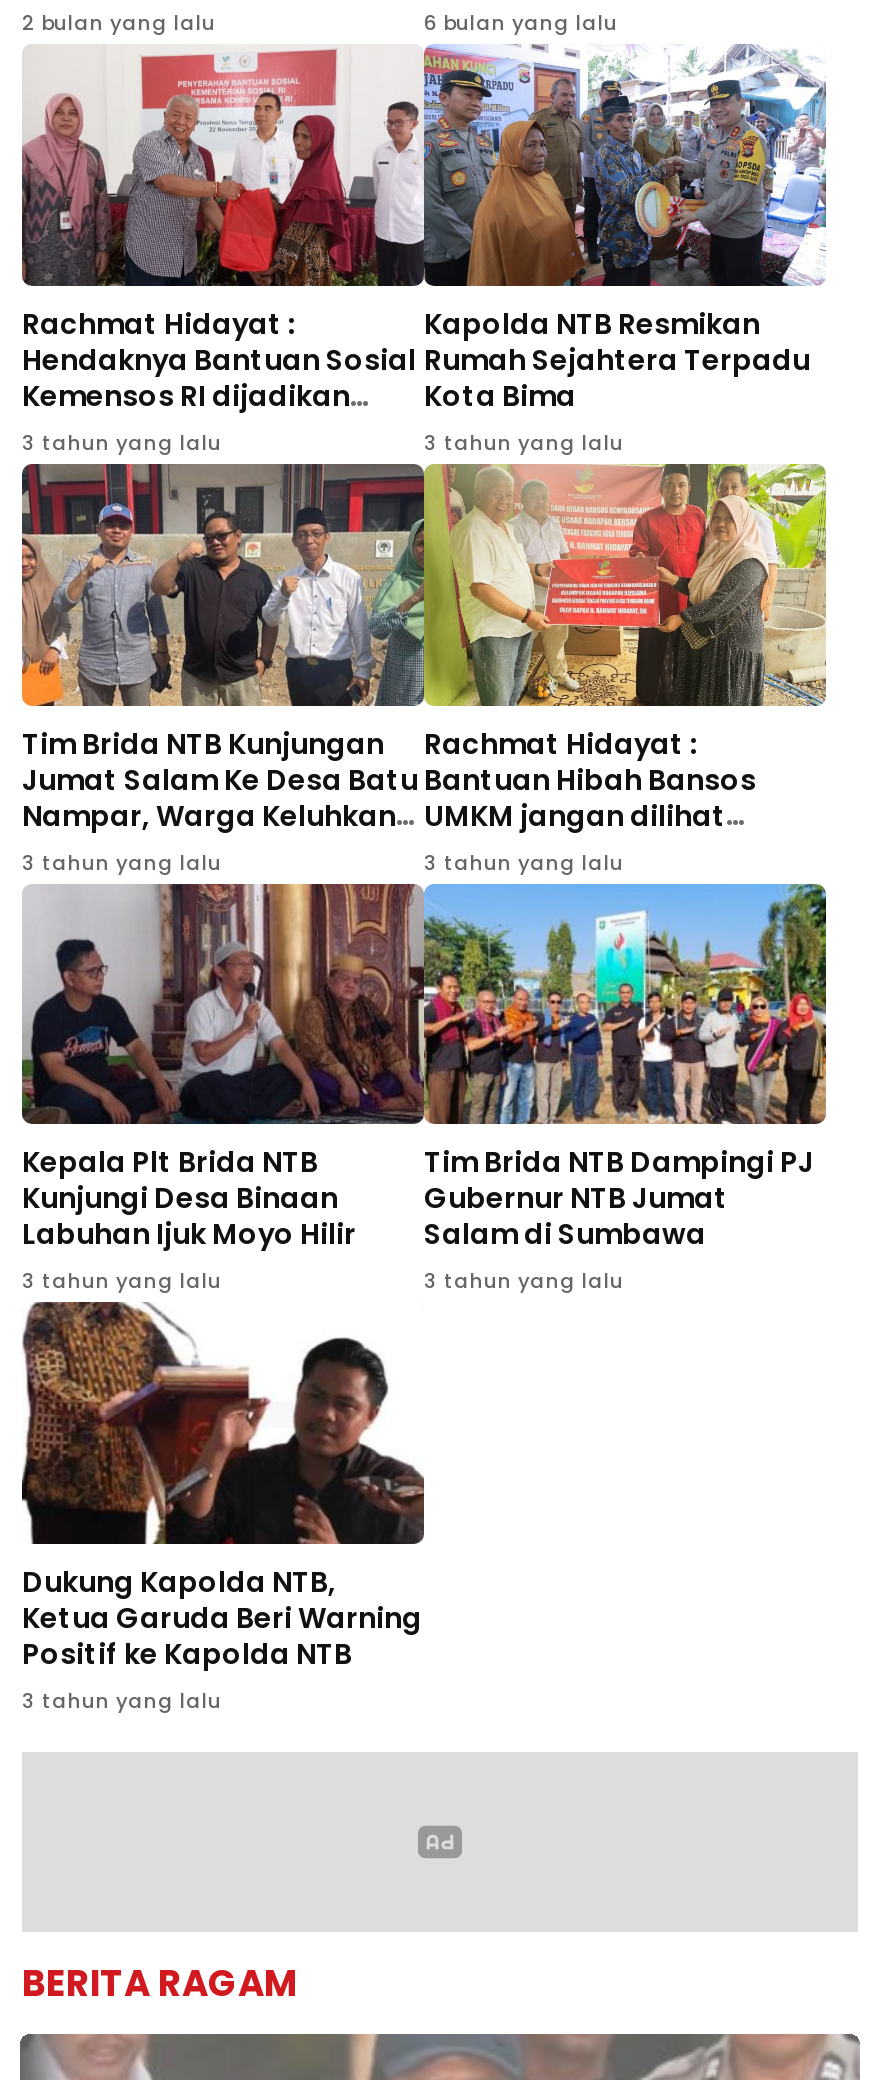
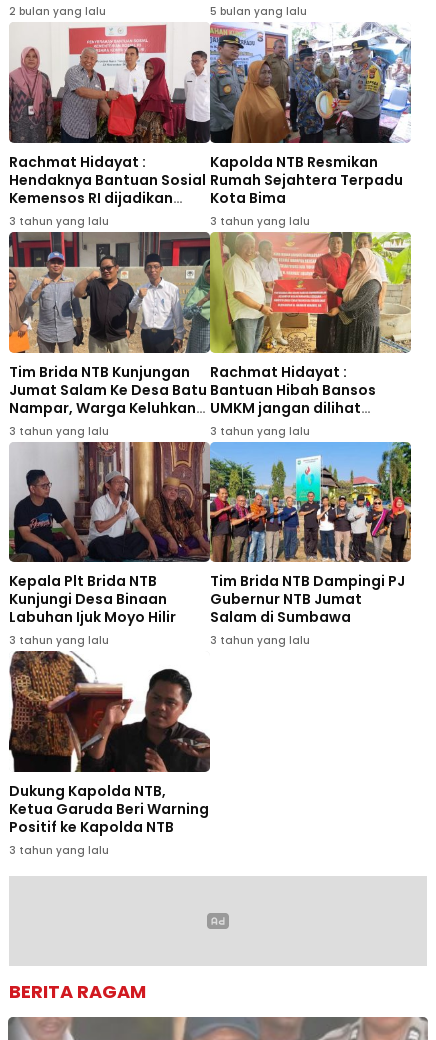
[424,9,618,39] 6 bulan yang lalu -> [210,4,307,19] 5 bulan yang lalu

